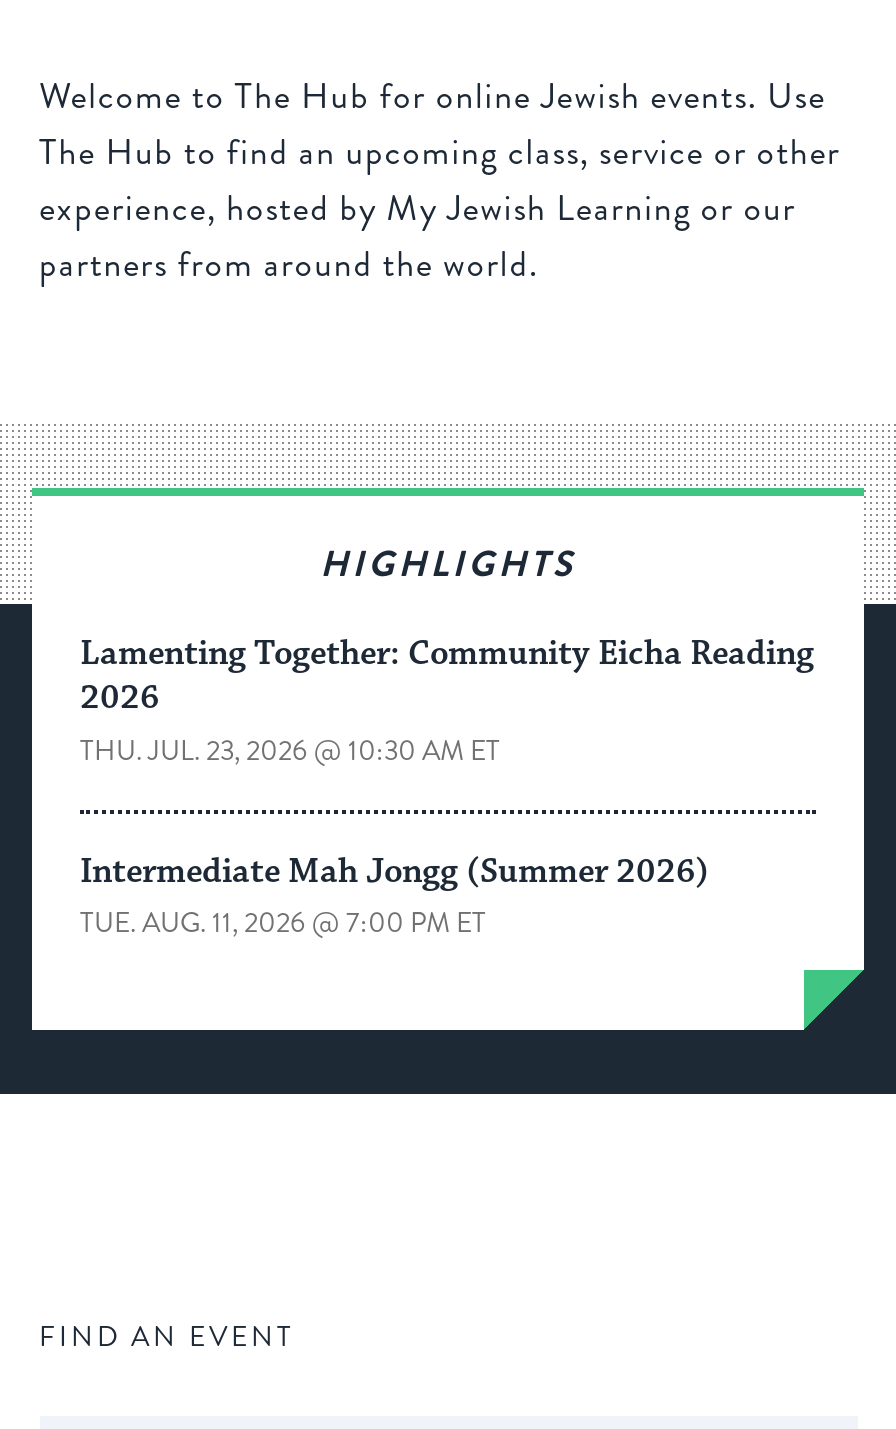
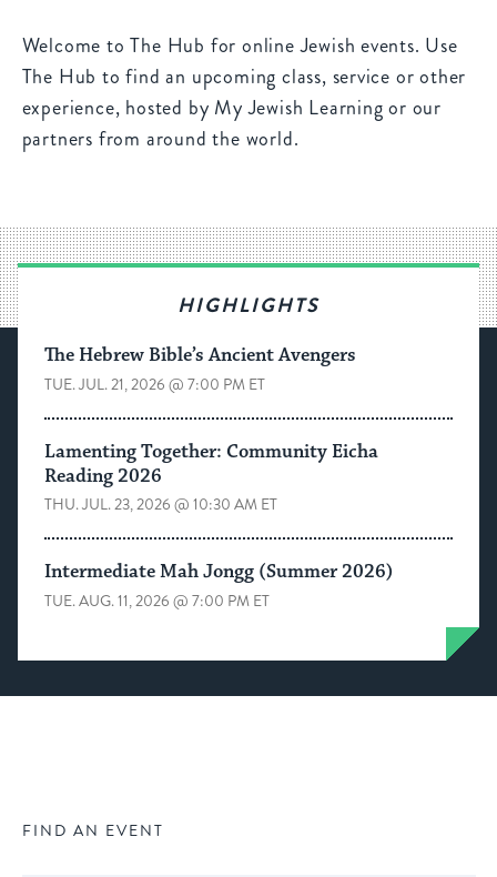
[80,632,814,720] Lamenting Together: Community Eicha Reading | 2026 -> [44,343,378,488] The Hebrew Bible’s Ancient Avengers | TUE. JUL. 21, 2026 @ 7:00 PM ET | Lamenting Together: Community Eicha | Reading 2026

